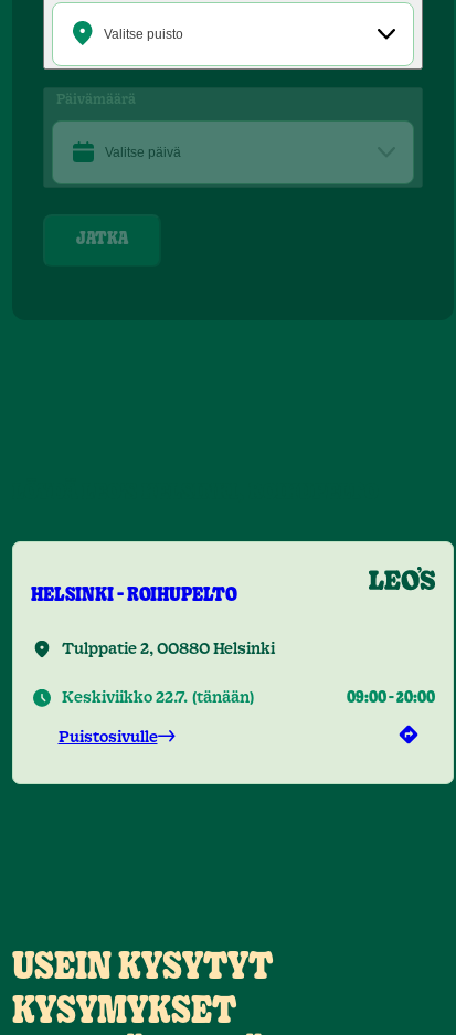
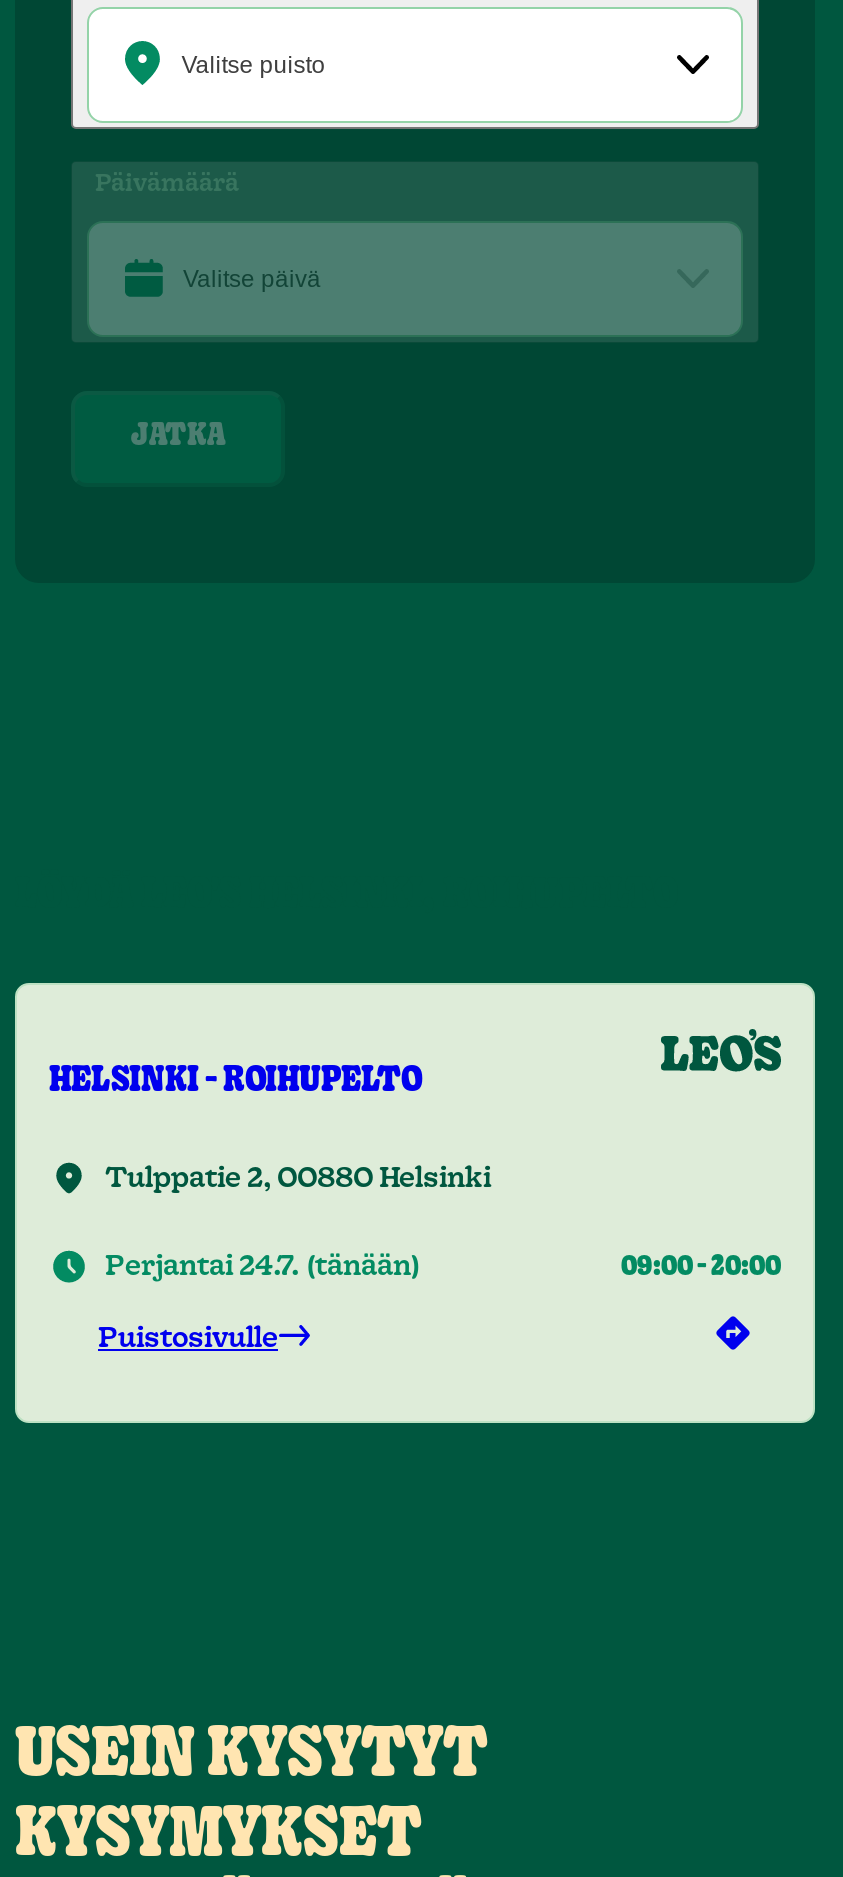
[62,690,254,706] Keskiviikko 22.7. (tänään) -> [105,1253,419,1281] Perjantai 24.7. (tänään)

